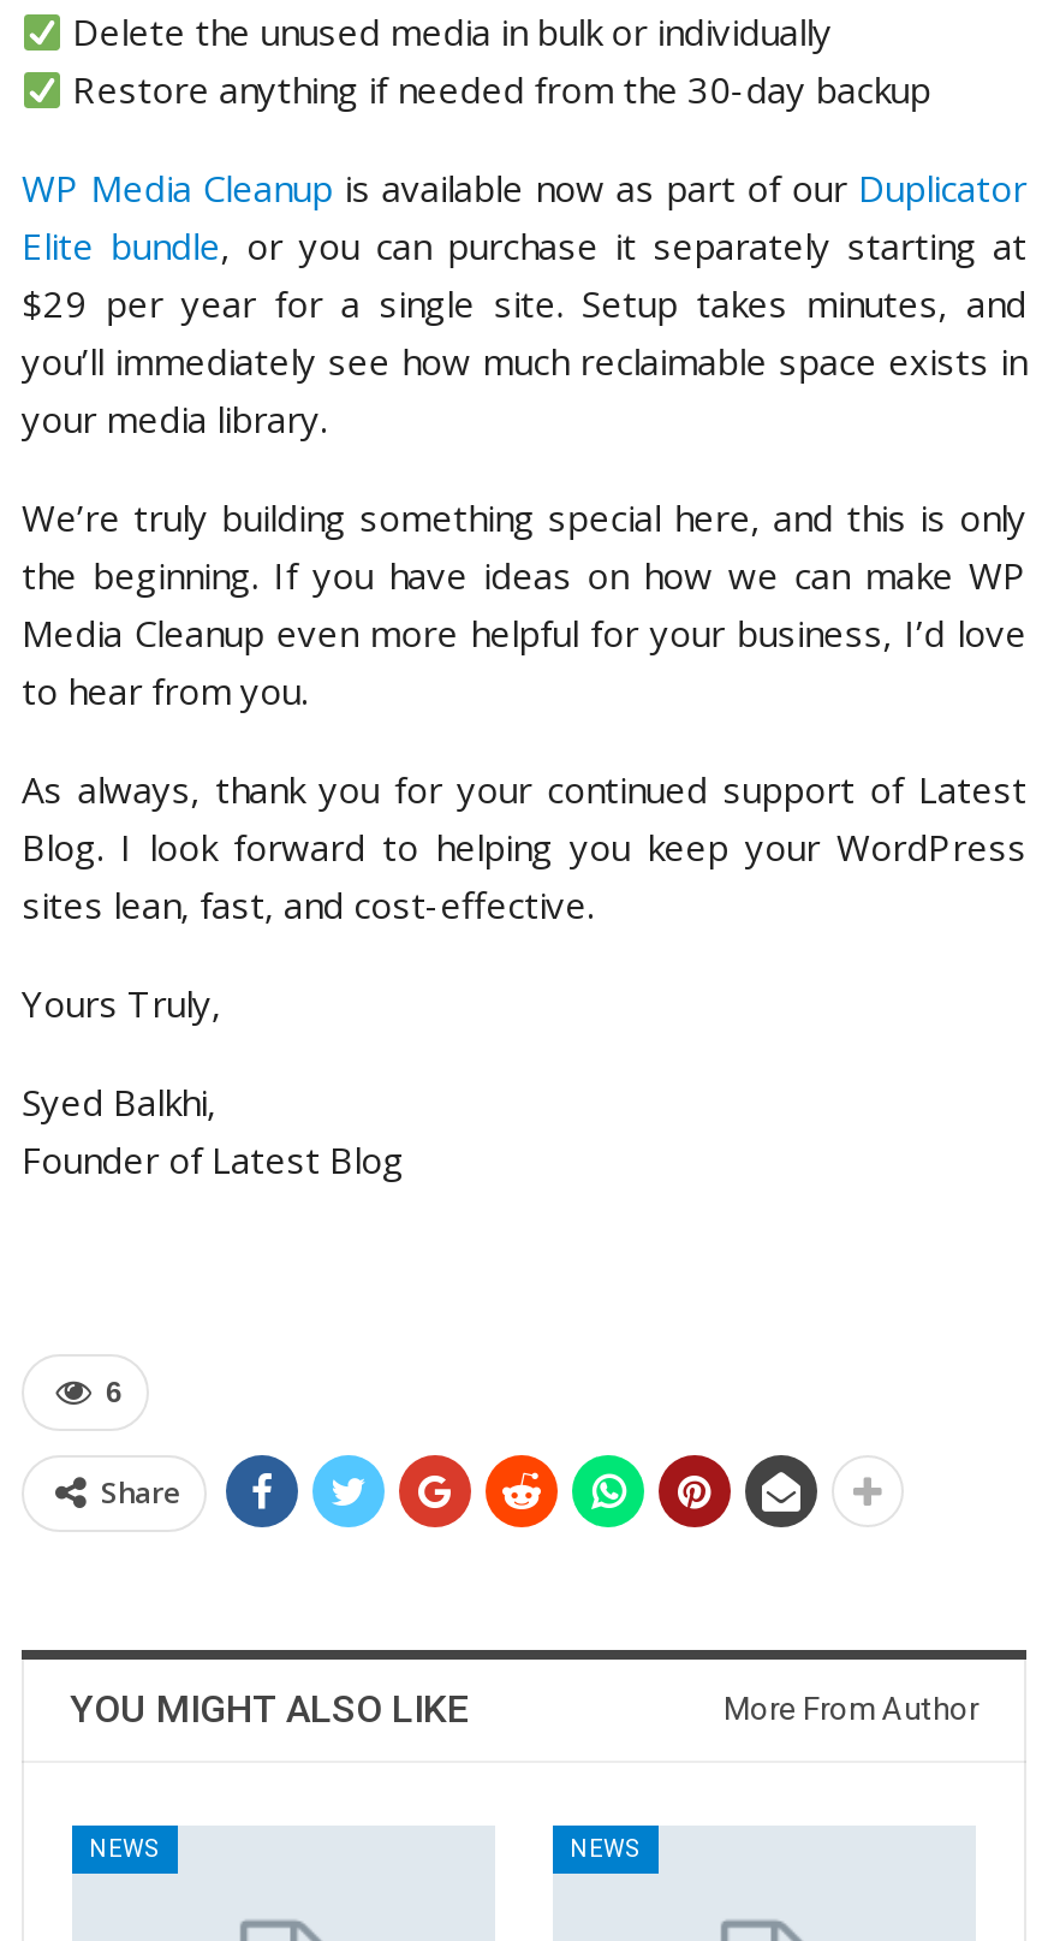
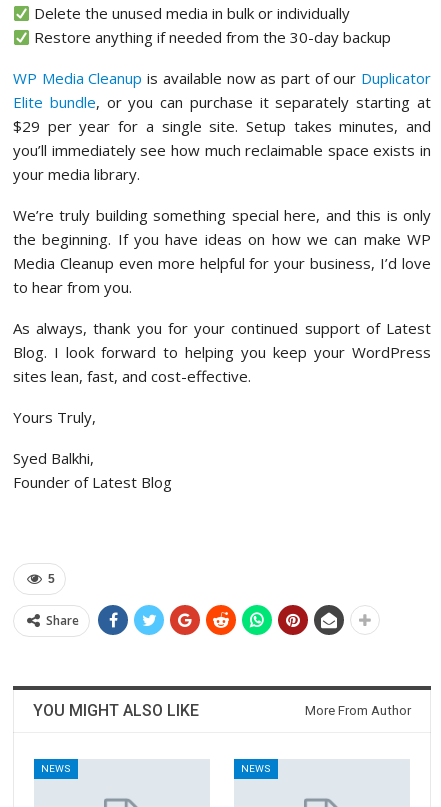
[106,1376,123,1409] 6 -> [48,572,55,586] 5

